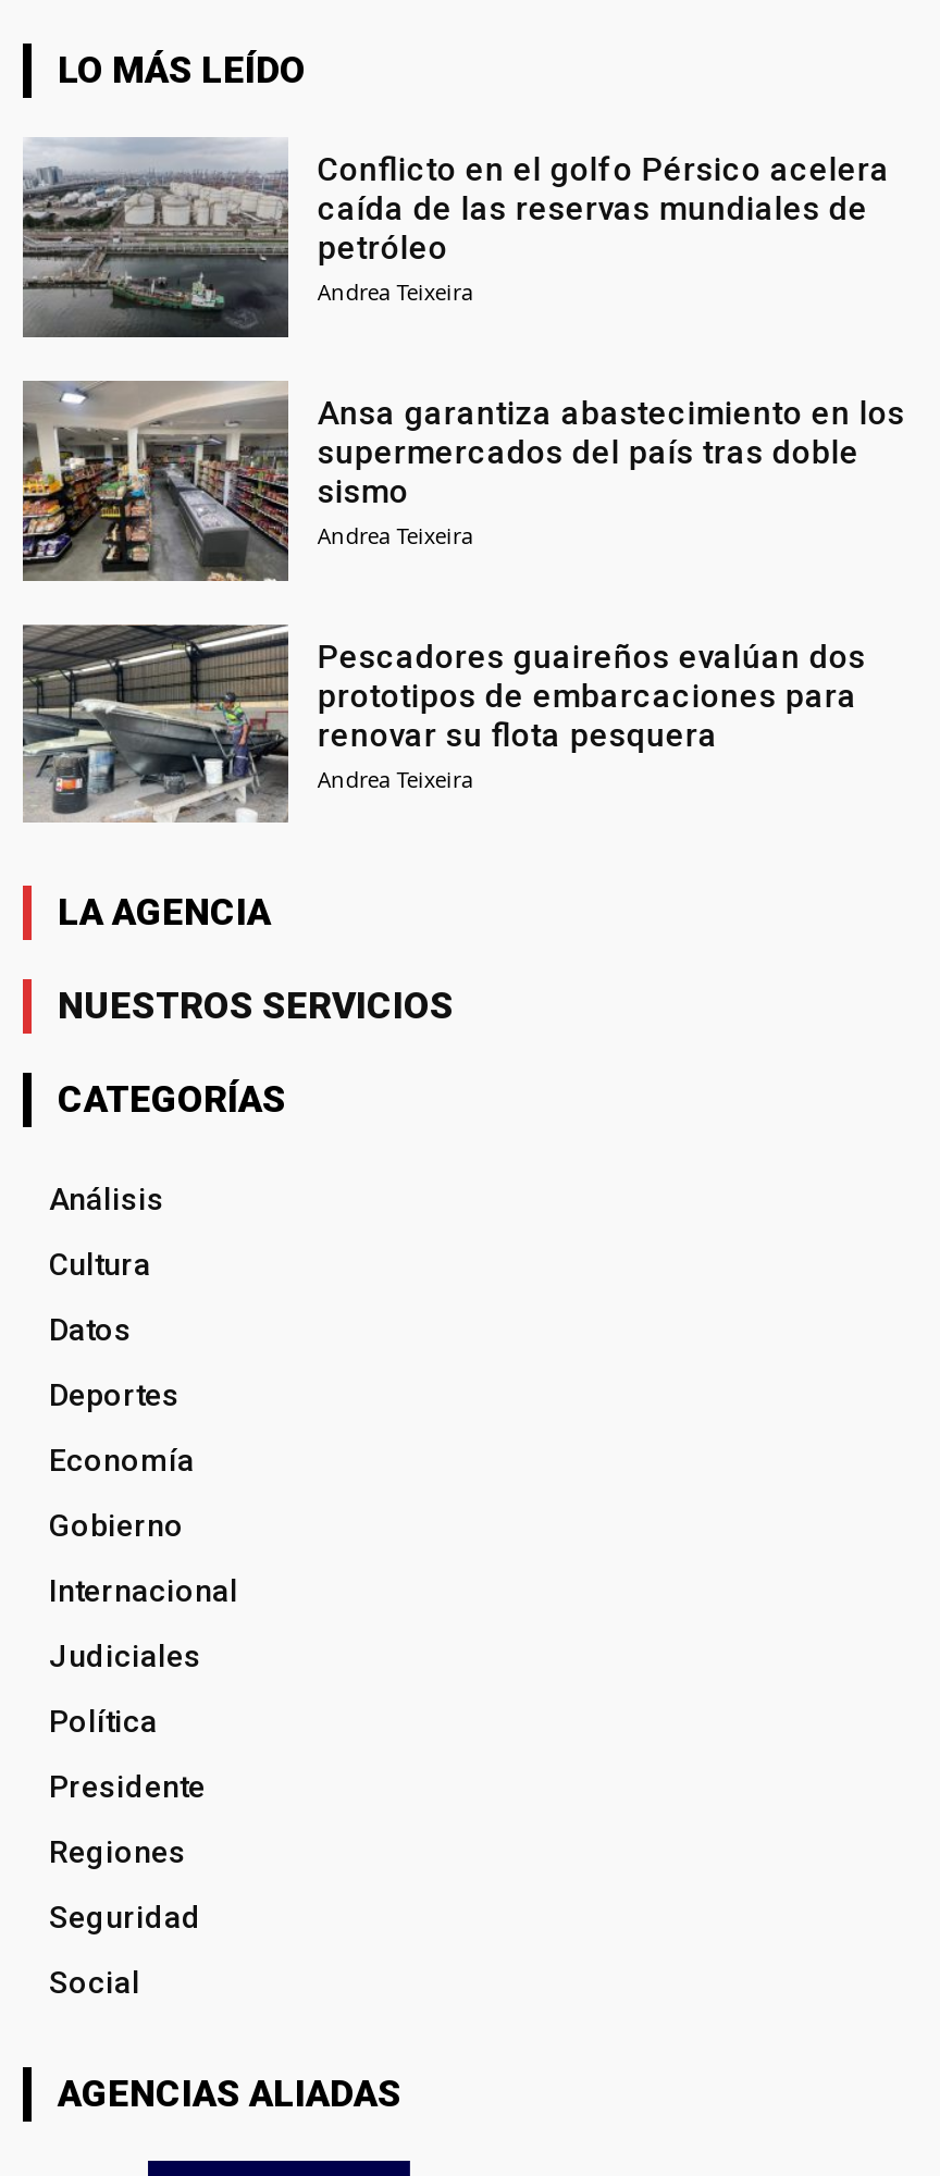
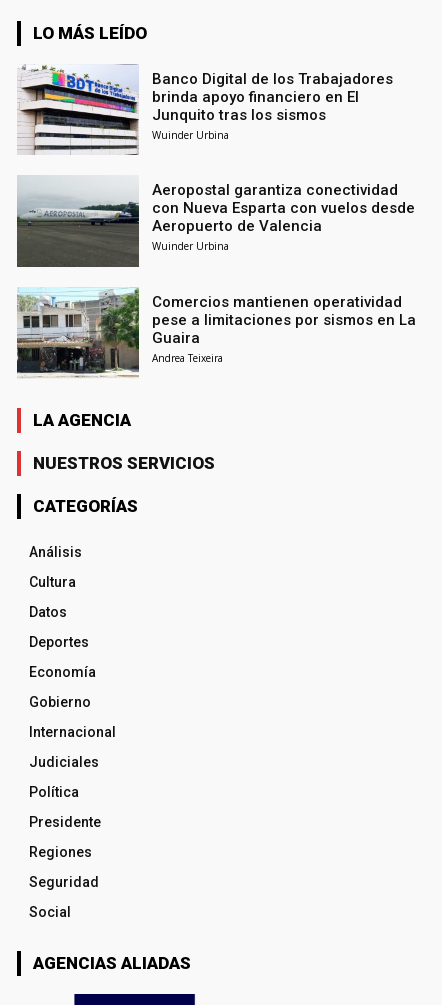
[21,136,890,341] [image] | Conflicto en el golfo Pérsico acelera | caída de las reservas mundiales de | petróleo | Andrea Teixeira -> [17,64,393,156] [image] | Banco Digital de los Trabajadores | brinda apoyo financiero en El | Junquito tras los sismos | Wuinder Urbina
[21,380,905,582] [image] | Ansa garantiza abastecimiento en los | supermercados del país tras doble | sismo | Andrea Teixeira -> [16,176,415,267] [image] | Aeropostal garantiza conectividad | con Nueva Esparta con vuelos desde | Aeropuerto de Valencia | Wuinder Urbina
[21,621,866,824] [image] | Pescadores guaireños evalúan dos | prototipos de embarcaciones para | renovar su flota pesquera -> [17,287,416,378] [image] | Comercios mantienen operatividad | pese a limitaciones por sismos en La | Guaira

